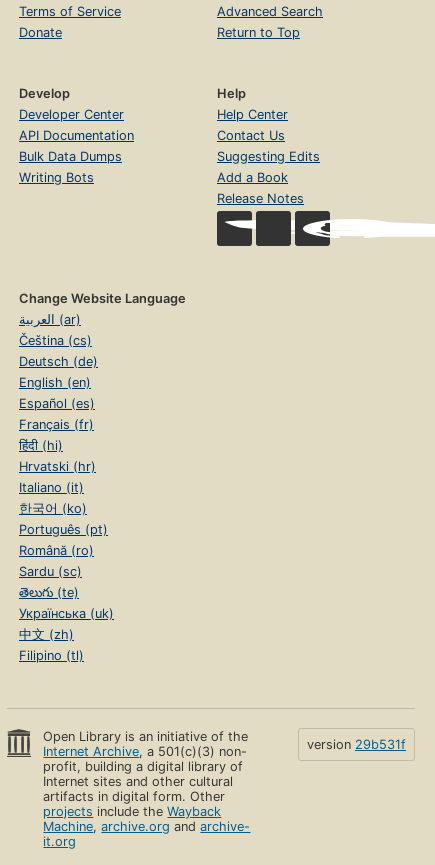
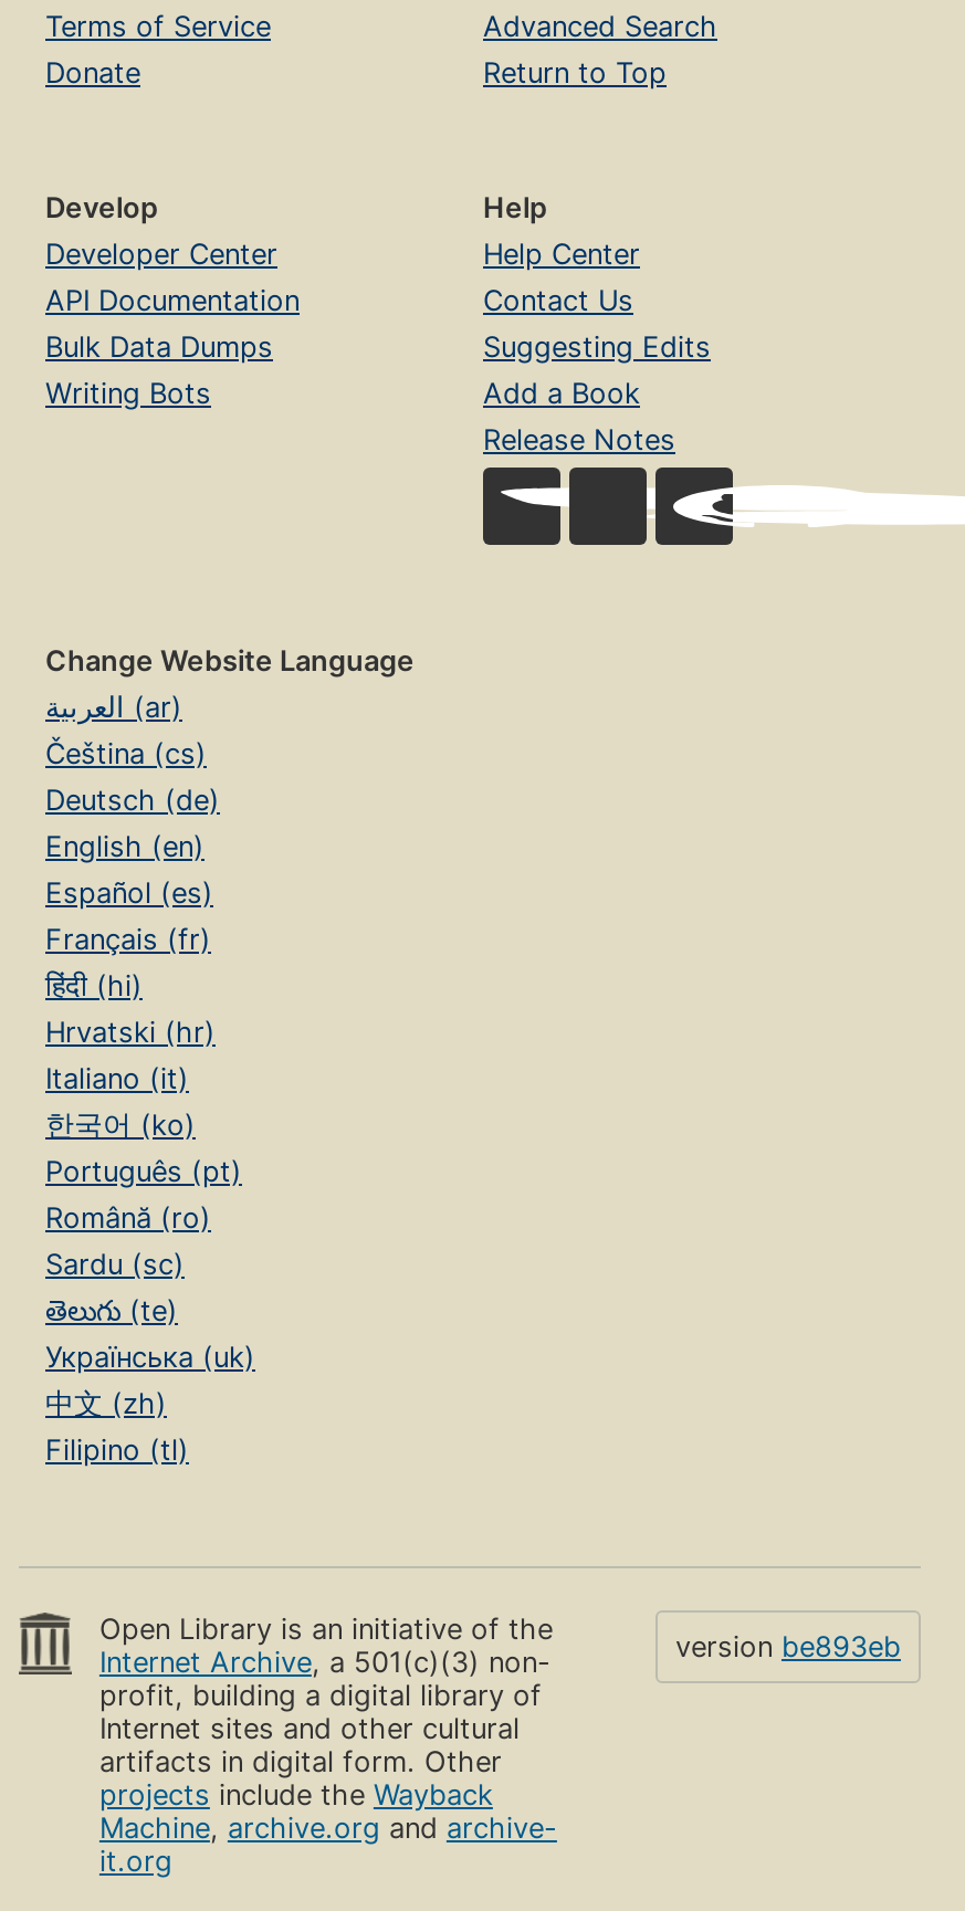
[307,737,406,752] version 29b531f -> [675,1630,901,1663] version be893eb

